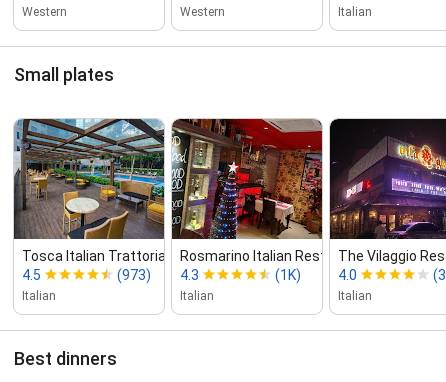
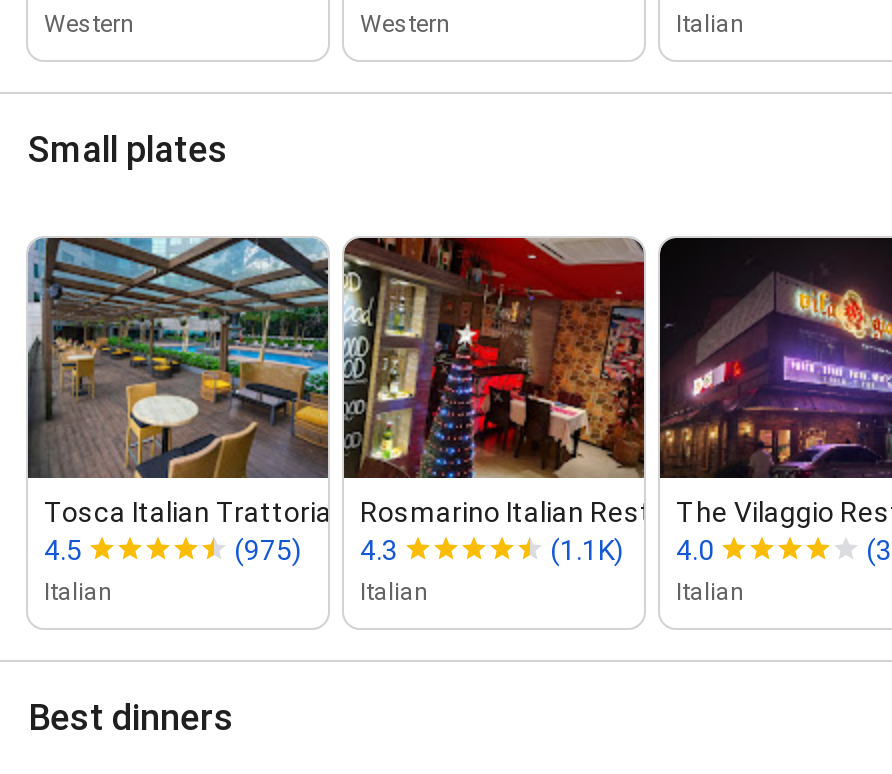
[117,267,199,283] (973) 4.3 -> [234,533,398,565] (975) 4.3
[275,267,301,283] (1K) -> [550,533,624,565] (1.1K)

